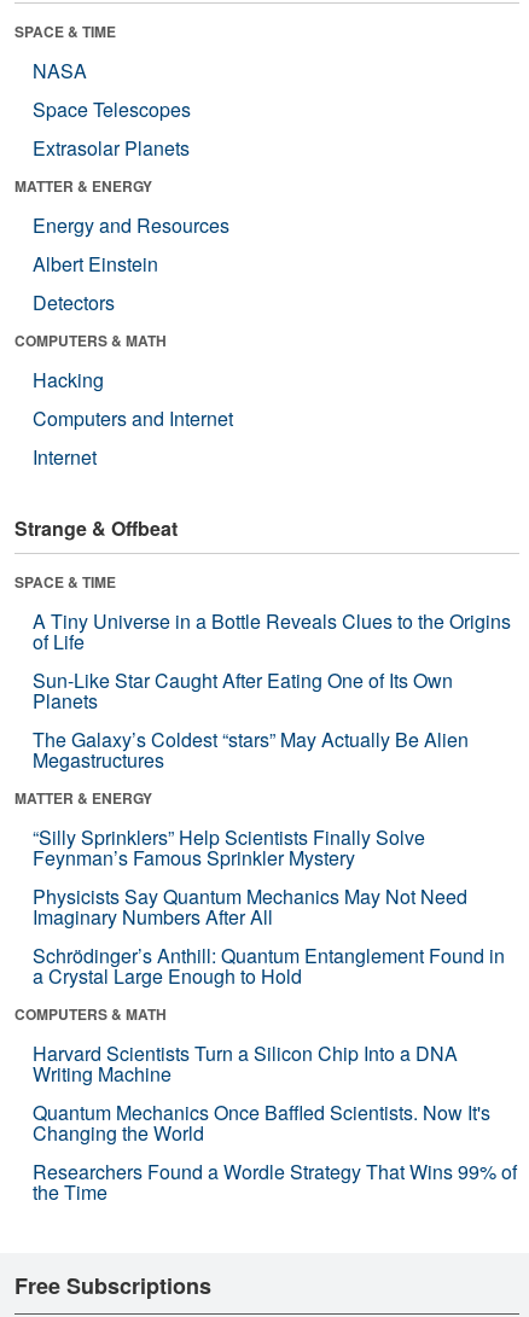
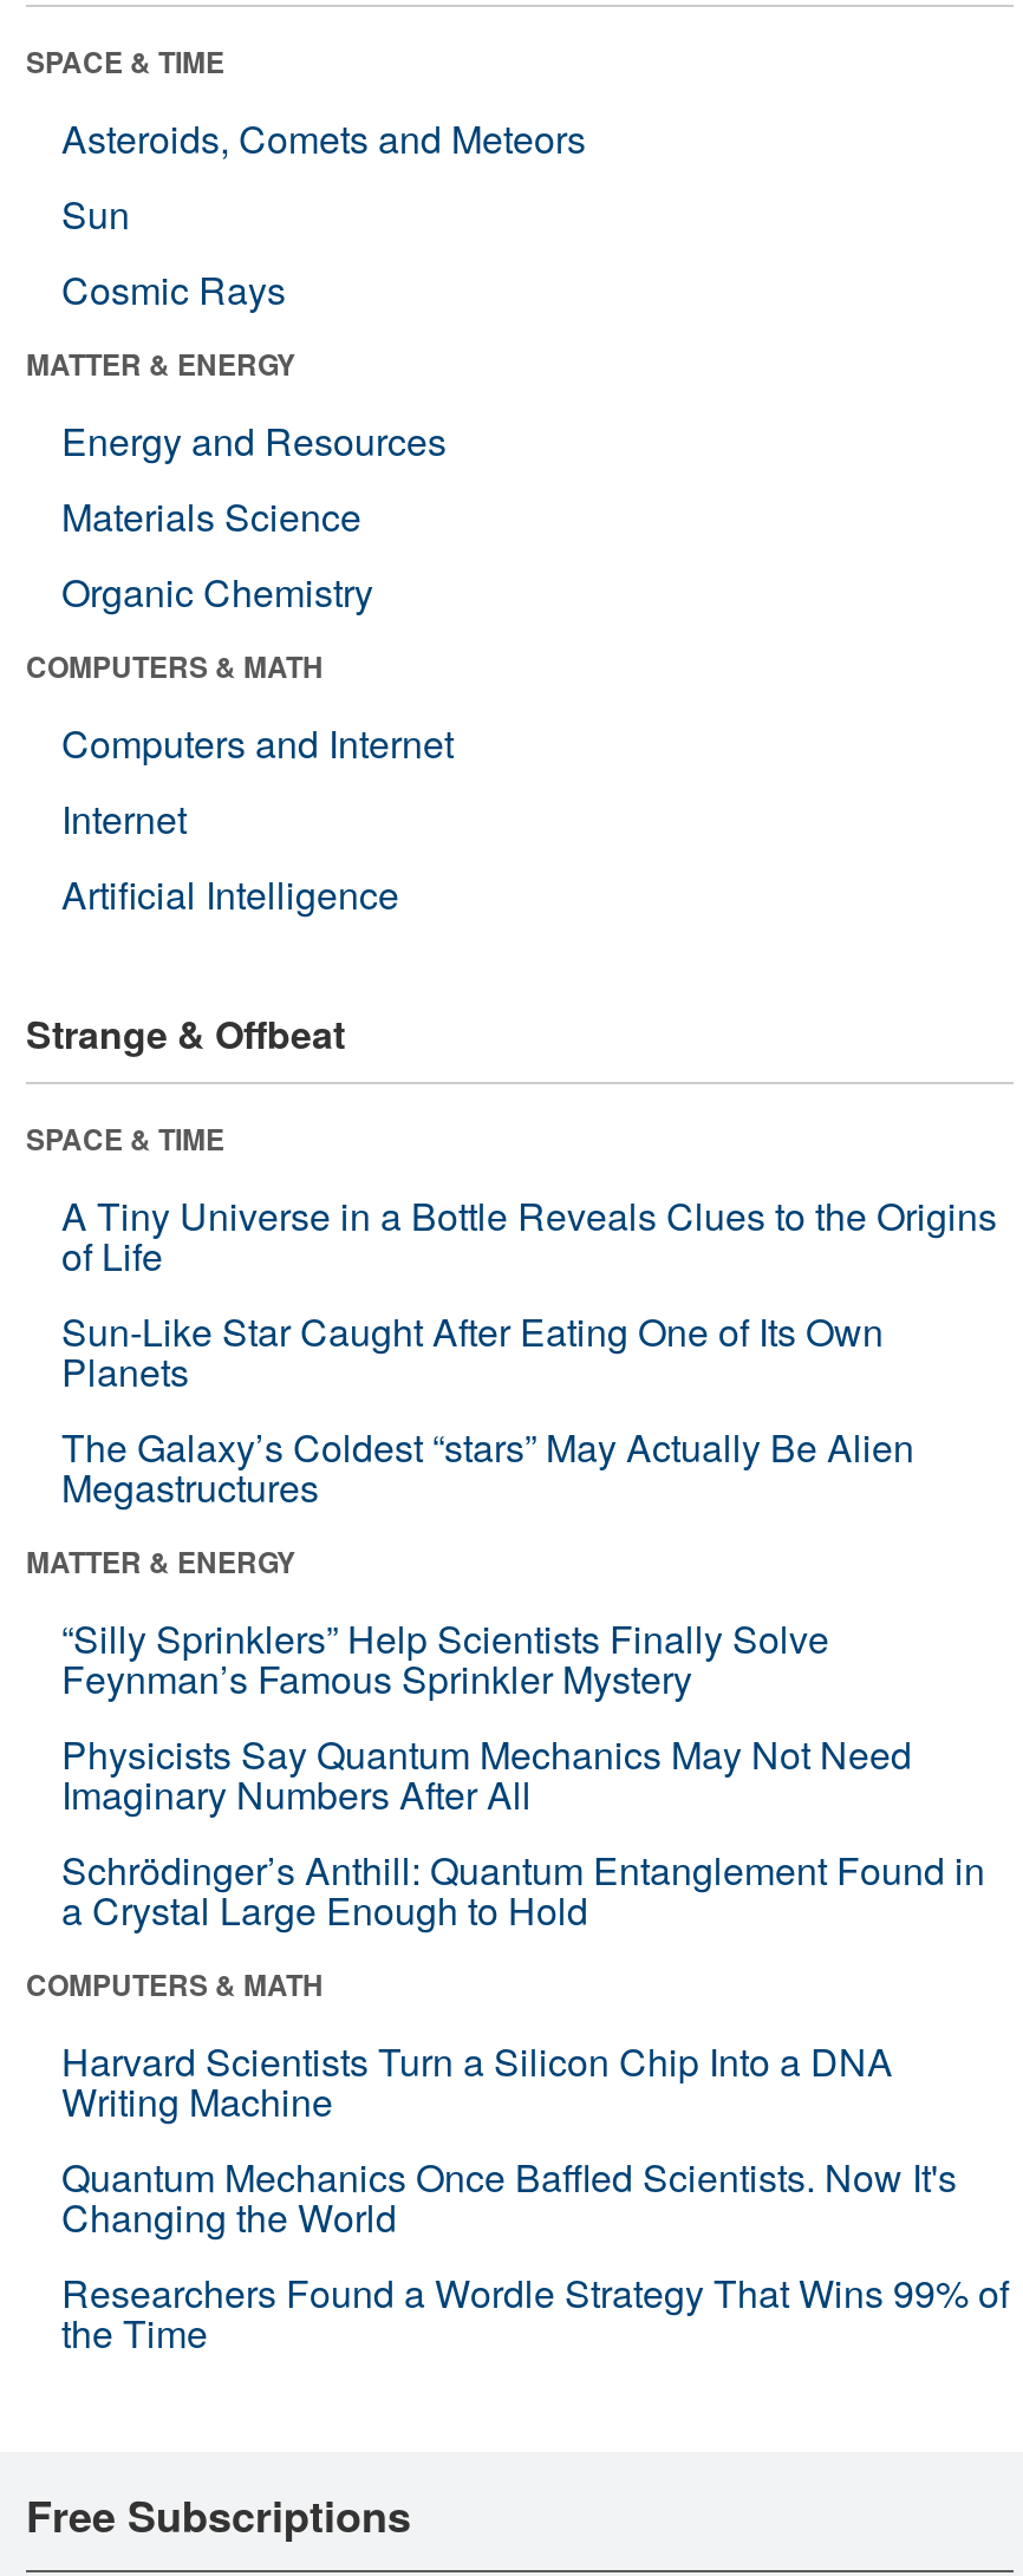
[33,56,191,162] NASA | Space Telescopes | Extrasolar Planets -> [61,111,586,316] Asteroids, Comets and Meteors | Sun | Cosmic Rays
[33,250,158,316] Albert Einstein | Detectors -> [61,489,373,618] Materials Science | Organic Chemistry
[33,366,104,393] Hacking -> none
moved [33,404,233,471] -> [61,715,454,845]: Computers and Internet | Internet
none -> [61,866,399,921] Artificial Intelligence

